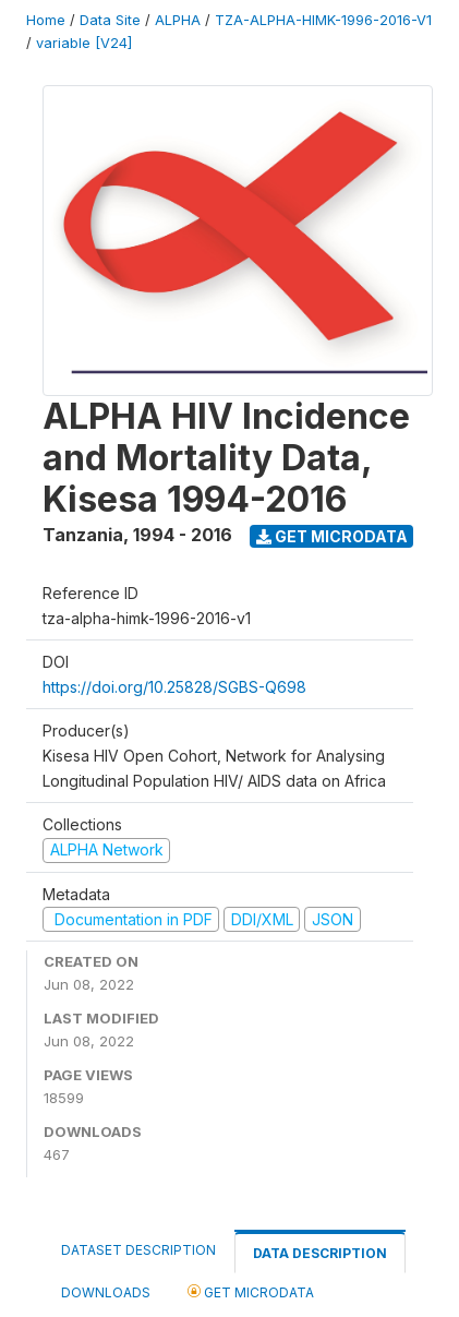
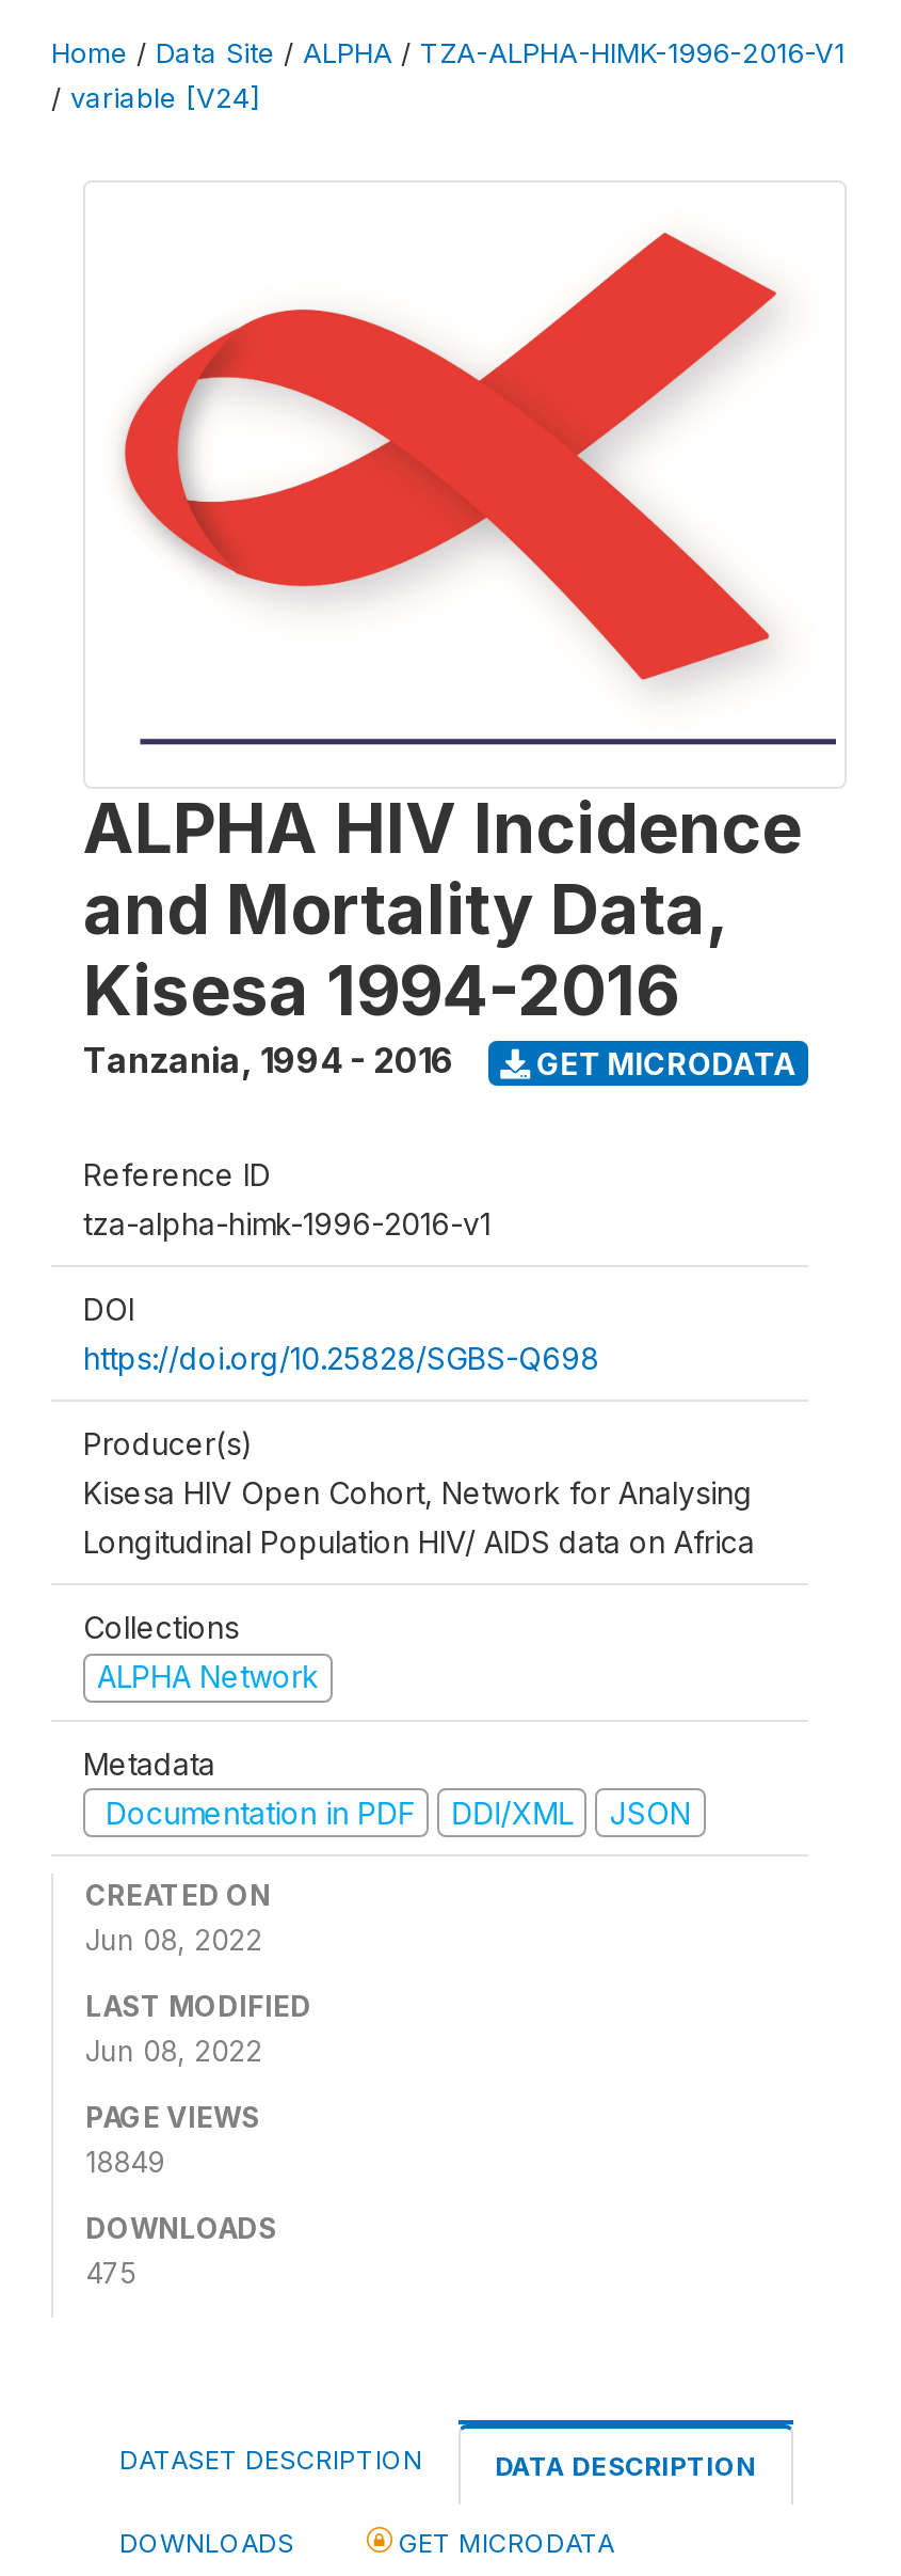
[44,1089,84,1107] 18599 -> [85,2145,164,2180] 18849
[44,1146,70,1163] 467 -> [85,2256,136,2291] 475

